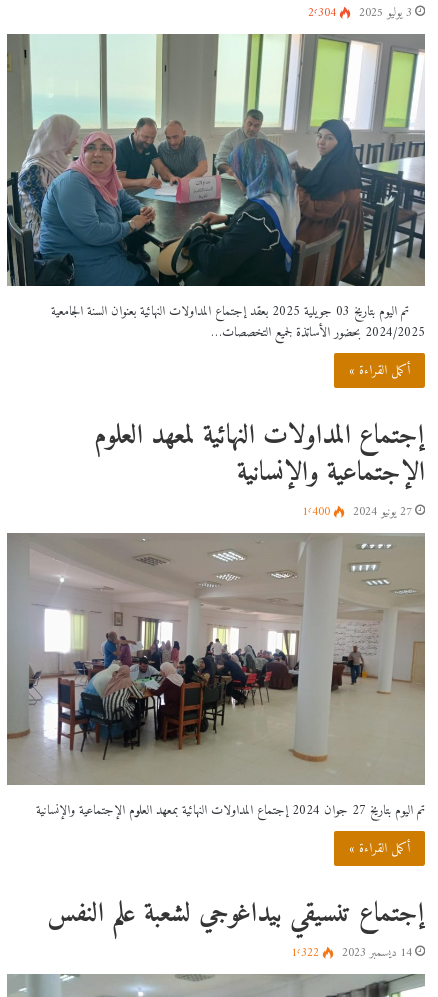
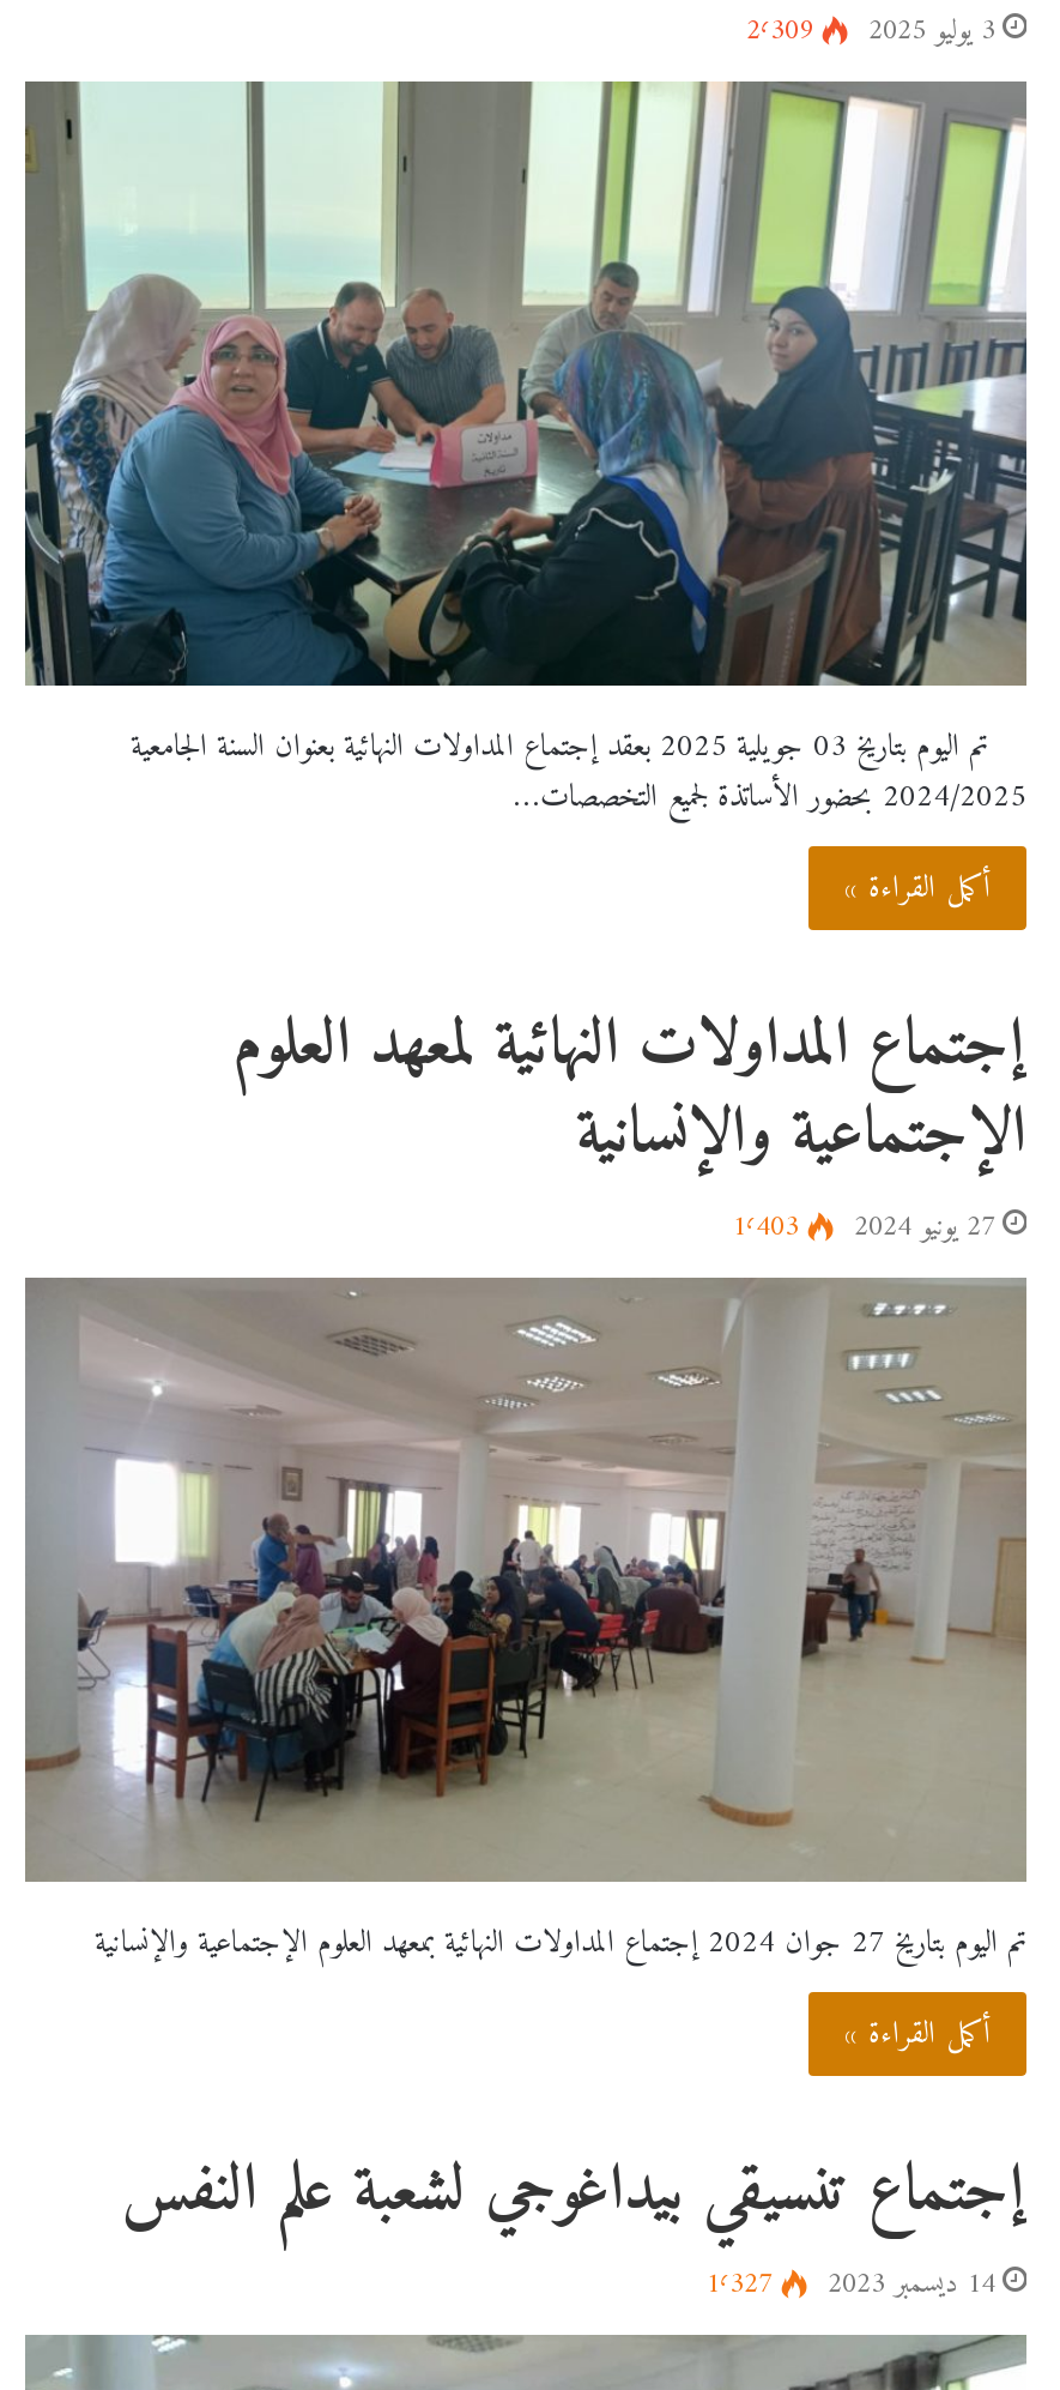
[308,3,336,24] 2٬304 -> [746,7,813,58] 2٬309
[302,502,330,523] 1٬400 -> [732,1203,799,1253] 1٬403
[291,943,319,964] 1٬322 -> [705,2260,773,2310] 1٬327

